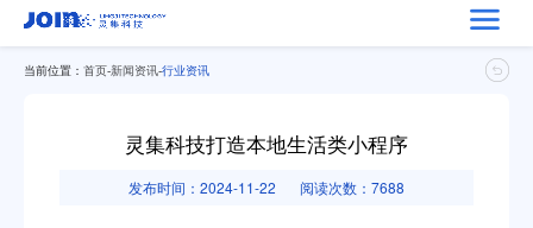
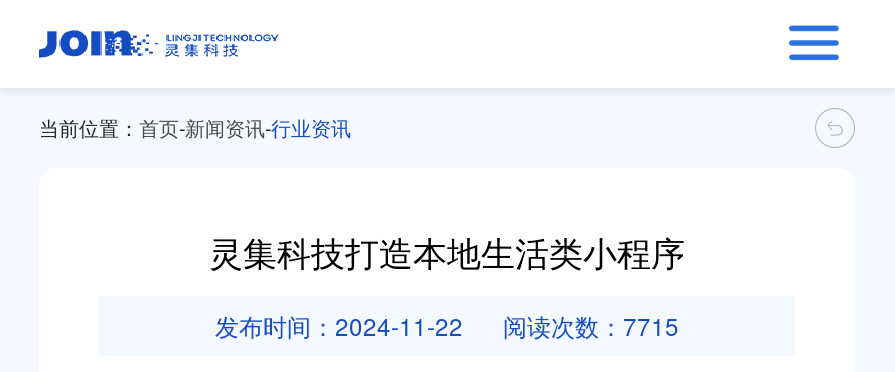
[128,177,405,197] 发布时间：2024-11-22 阅读次数：7688 -> [215,308,679,342] 发布时间：2024-11-22 阅读次数：7715

